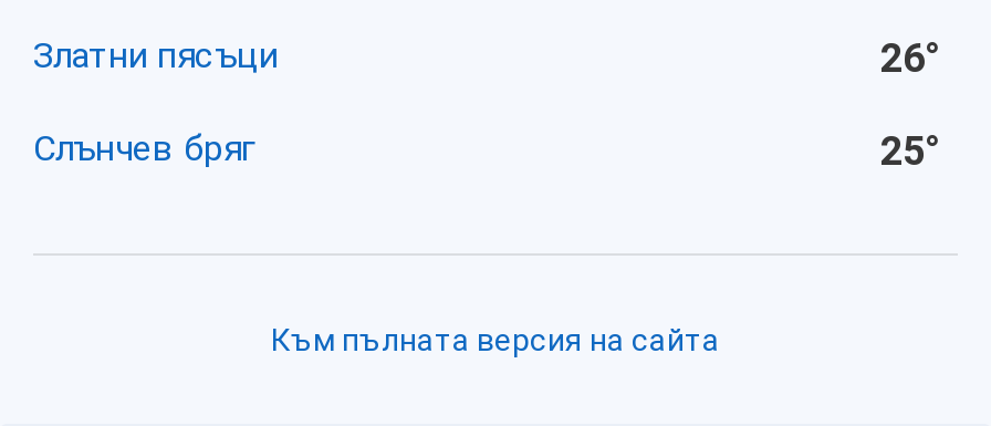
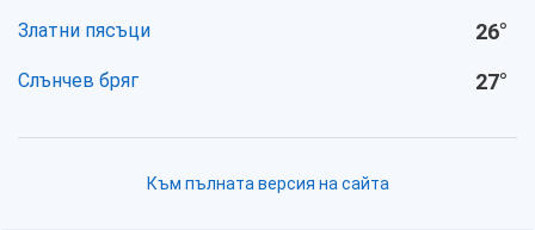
[880,127,940,174] 25° -> [475,69,508,94] 27°

